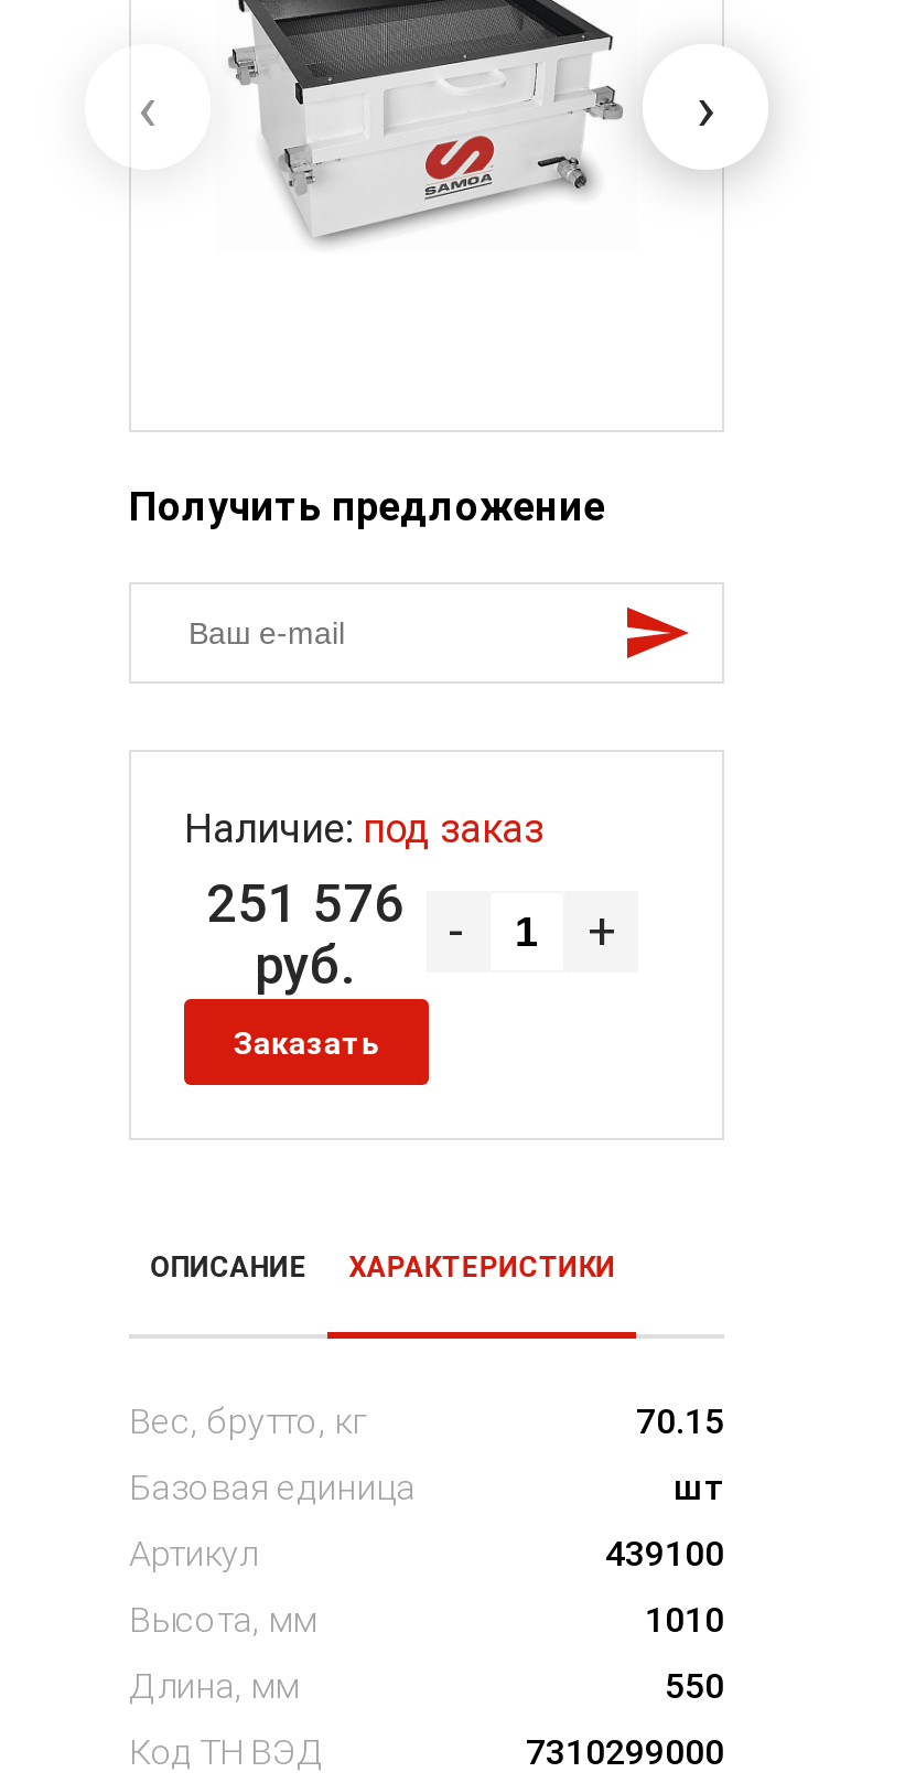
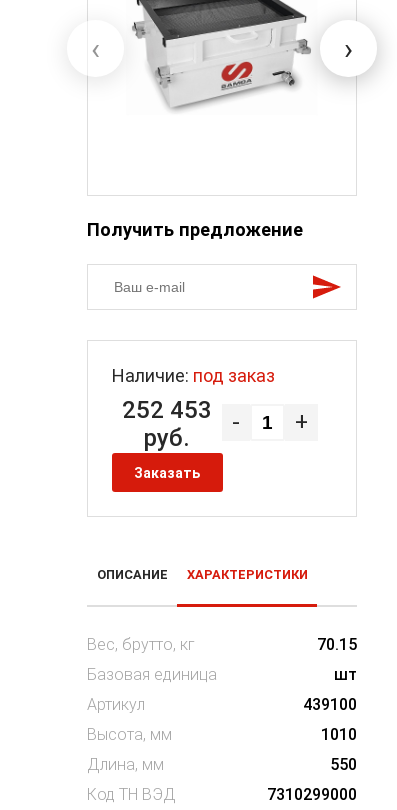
[206,873,405,935] 251 576 -> [122,396,212,424] 252 453

